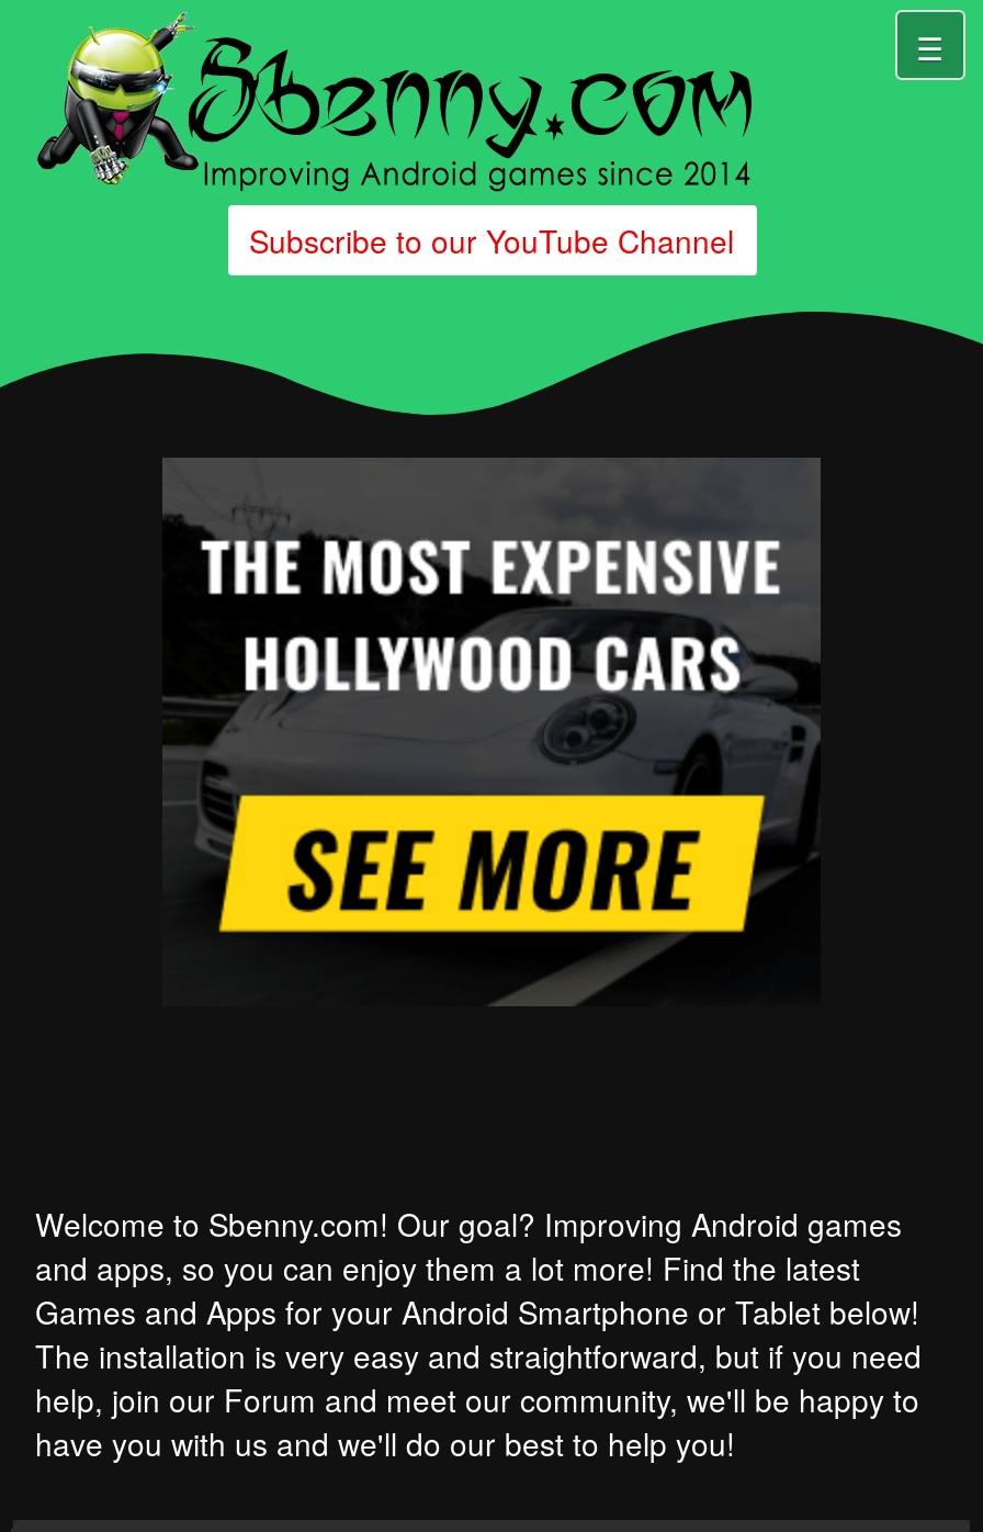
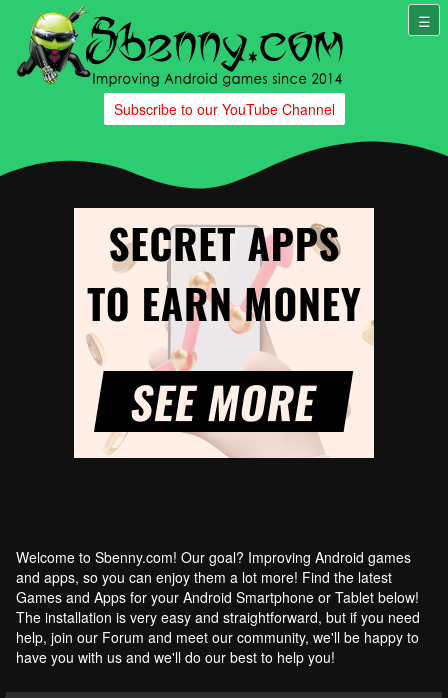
[162,458,821,1006] [image] -> [73,207,375,459] [image]

